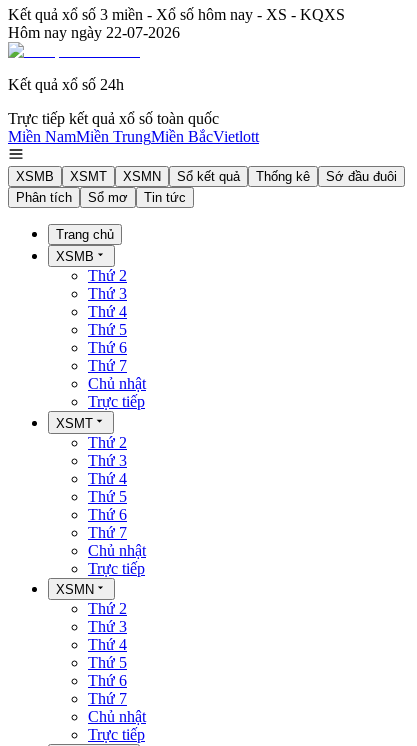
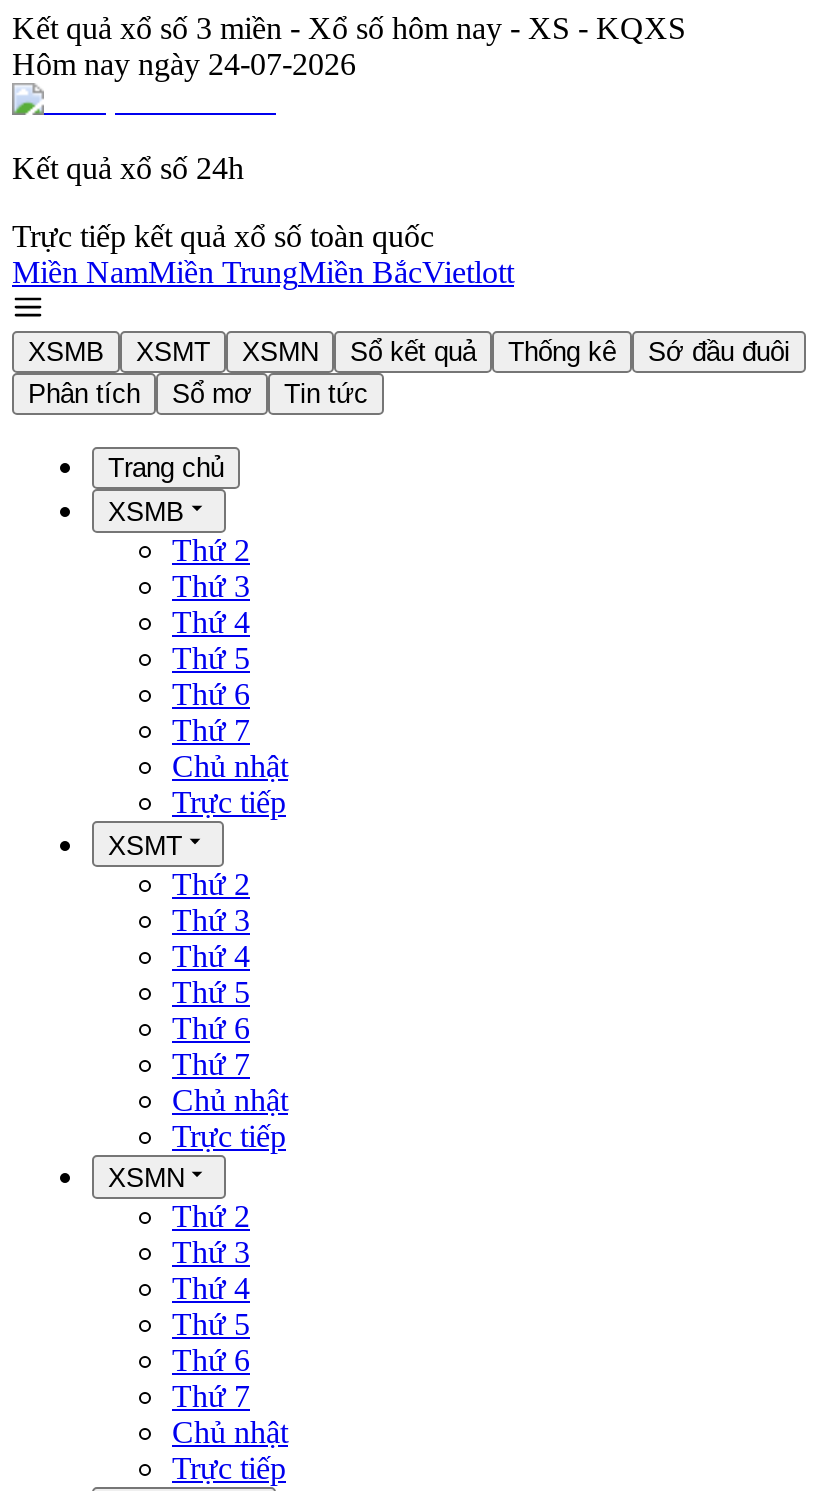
[8,24,180,41] Hôm nay ngày 22-07-2026 -> [12,47,356,81] Hôm nay ngày 24-07-2026

